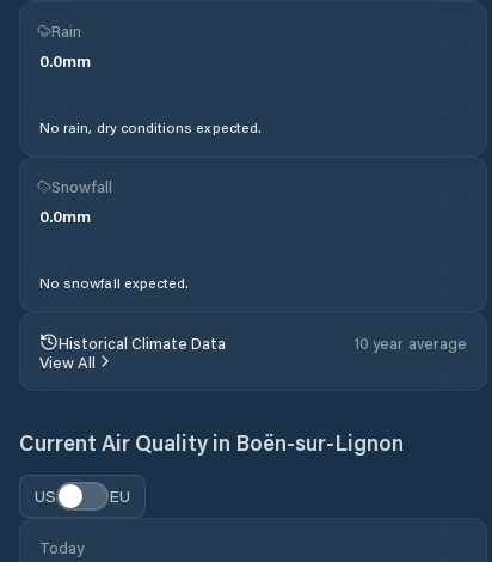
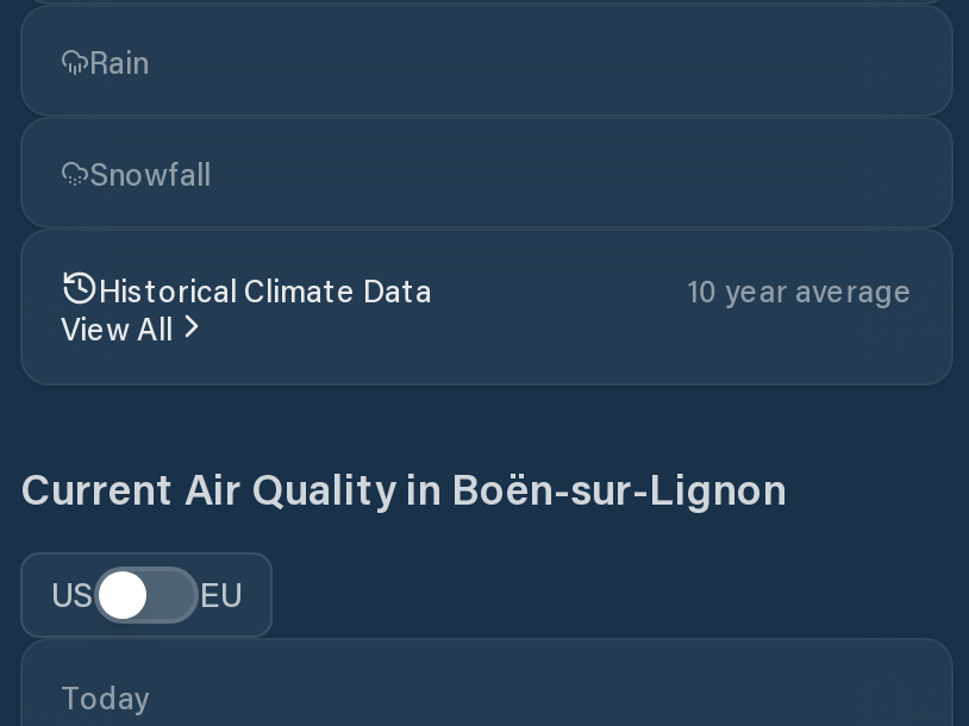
[39,49,262,136] 0.0mm | No rain, dry conditions expected. -> none
[39,204,189,292] 0.0mm | No snowfall expected. -> none

